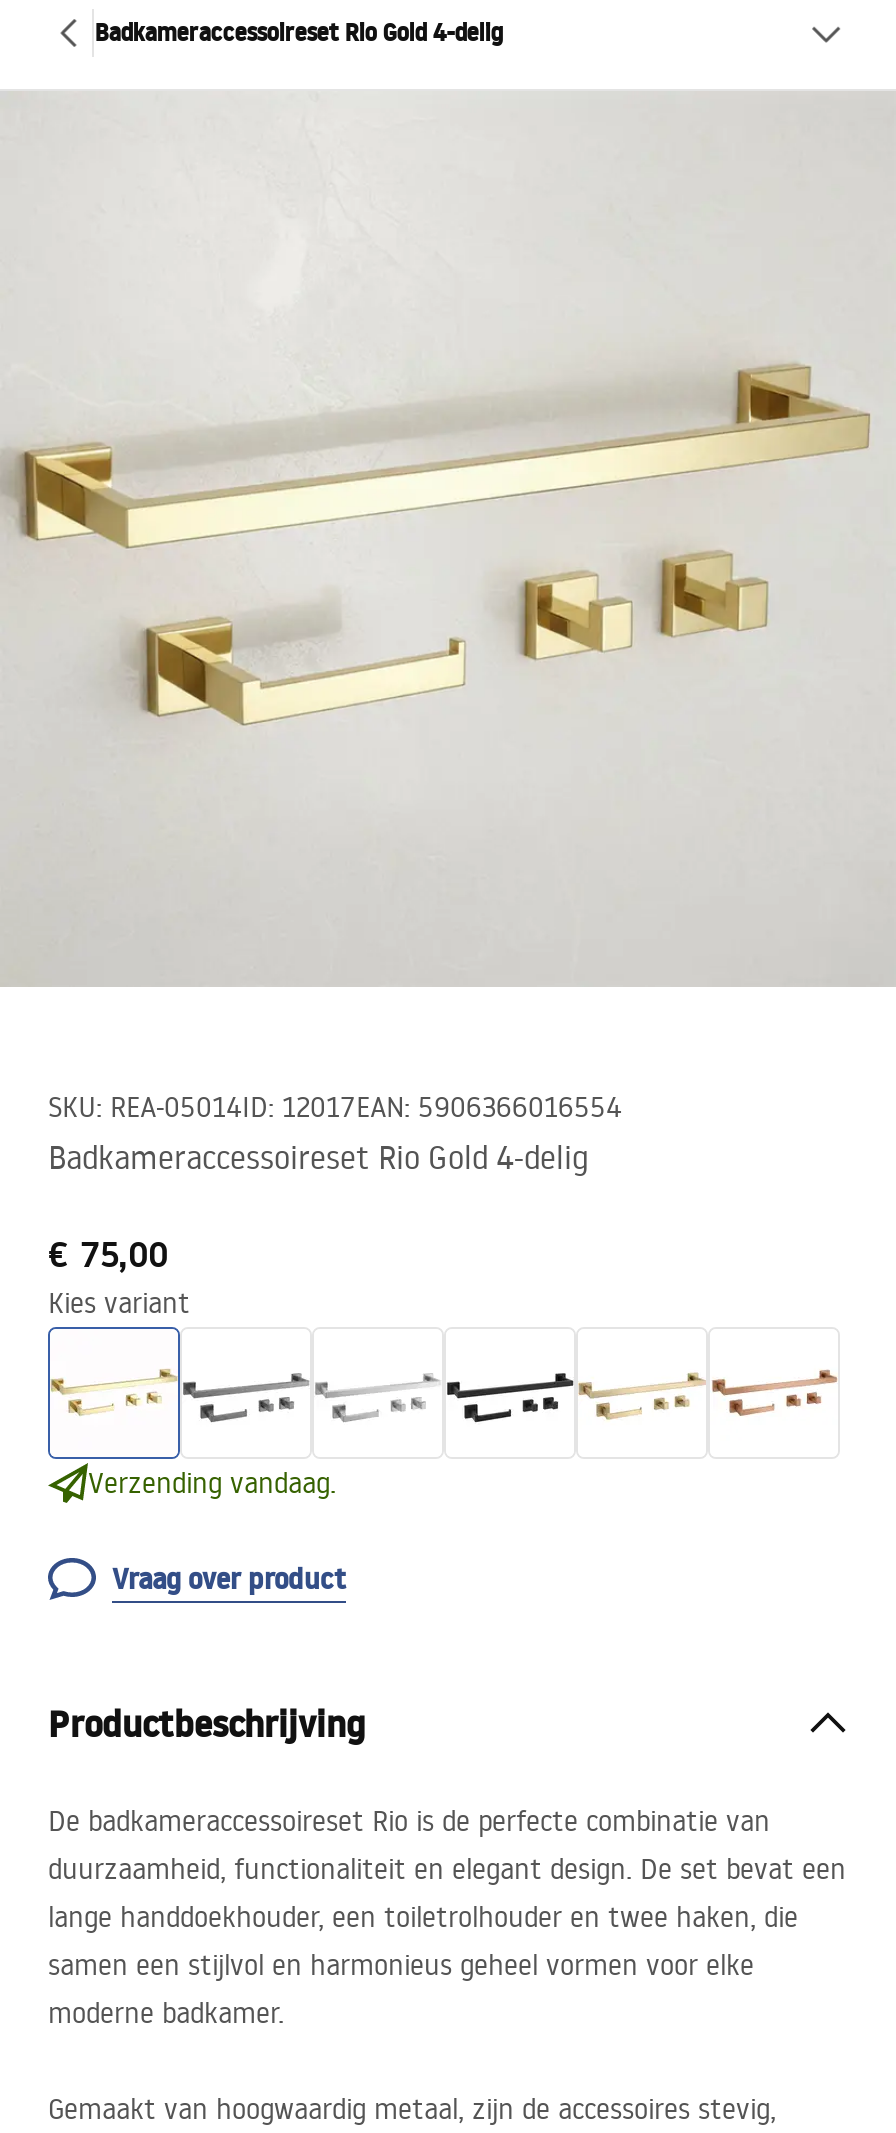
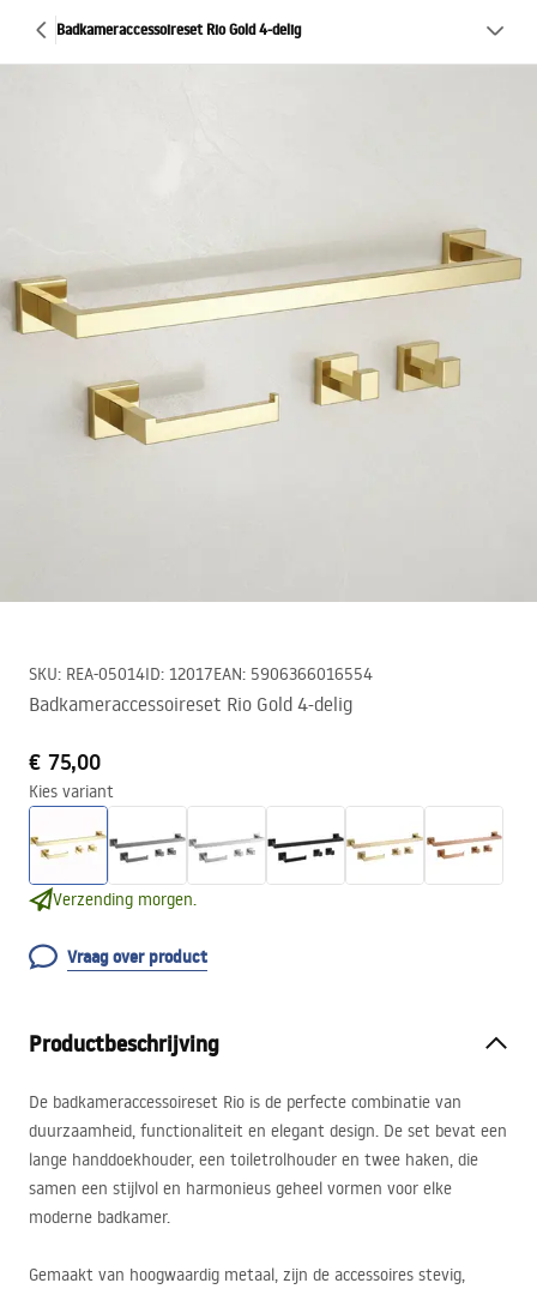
[88,1465,336,1501] Verzending vandaag. -> [53,889,197,910] Verzending morgen.

